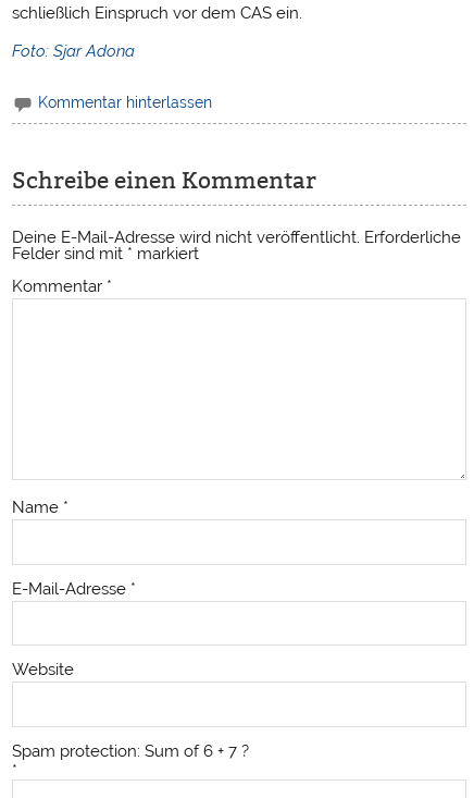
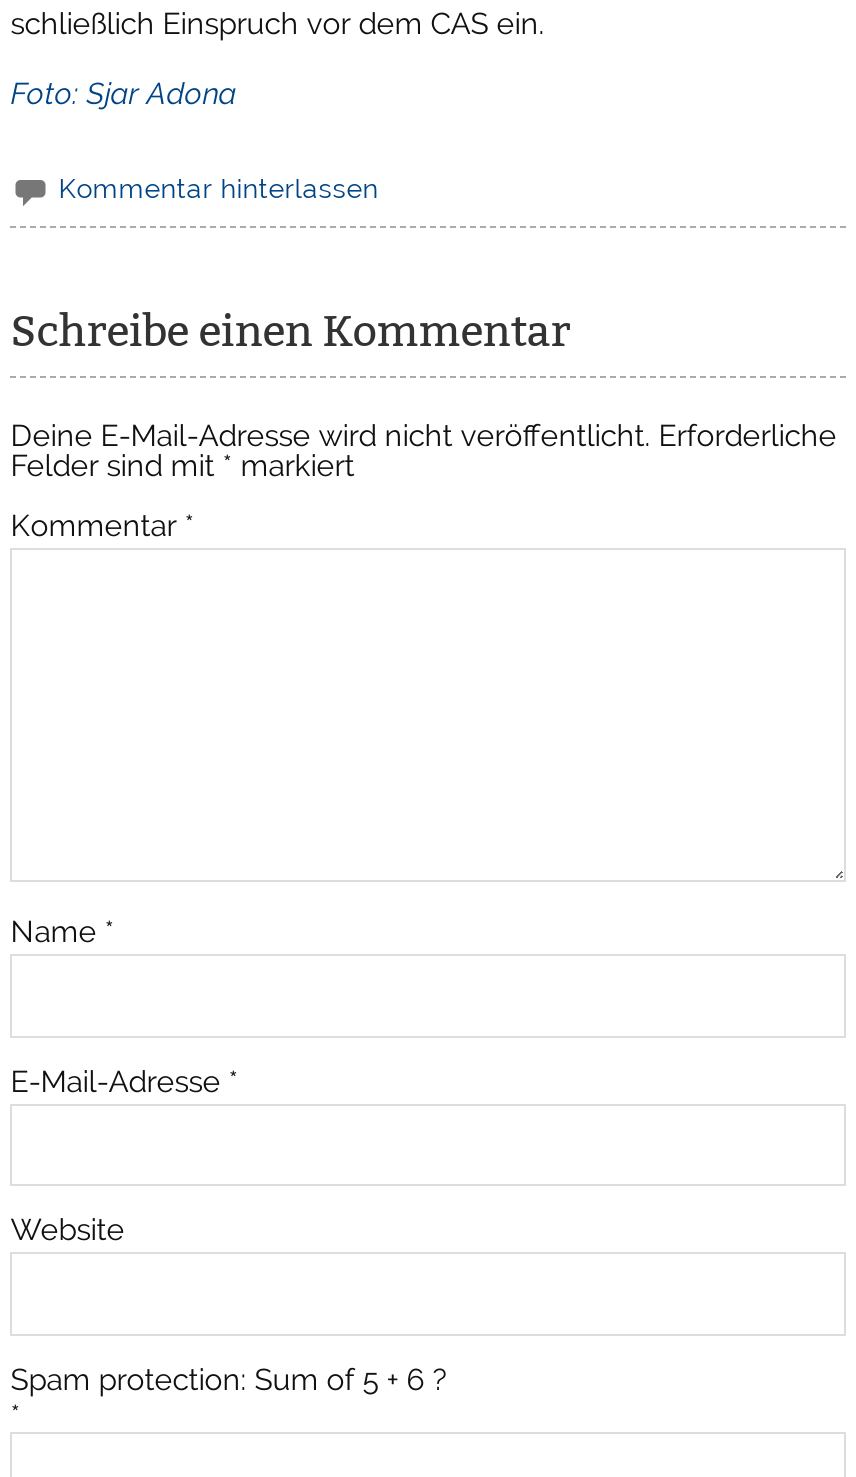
[12,741,249,761] Spam protection: Sum of 6 + 7 ? -> [10,1362,446,1398] Spam protection: Sum of 5 + 6 ?

